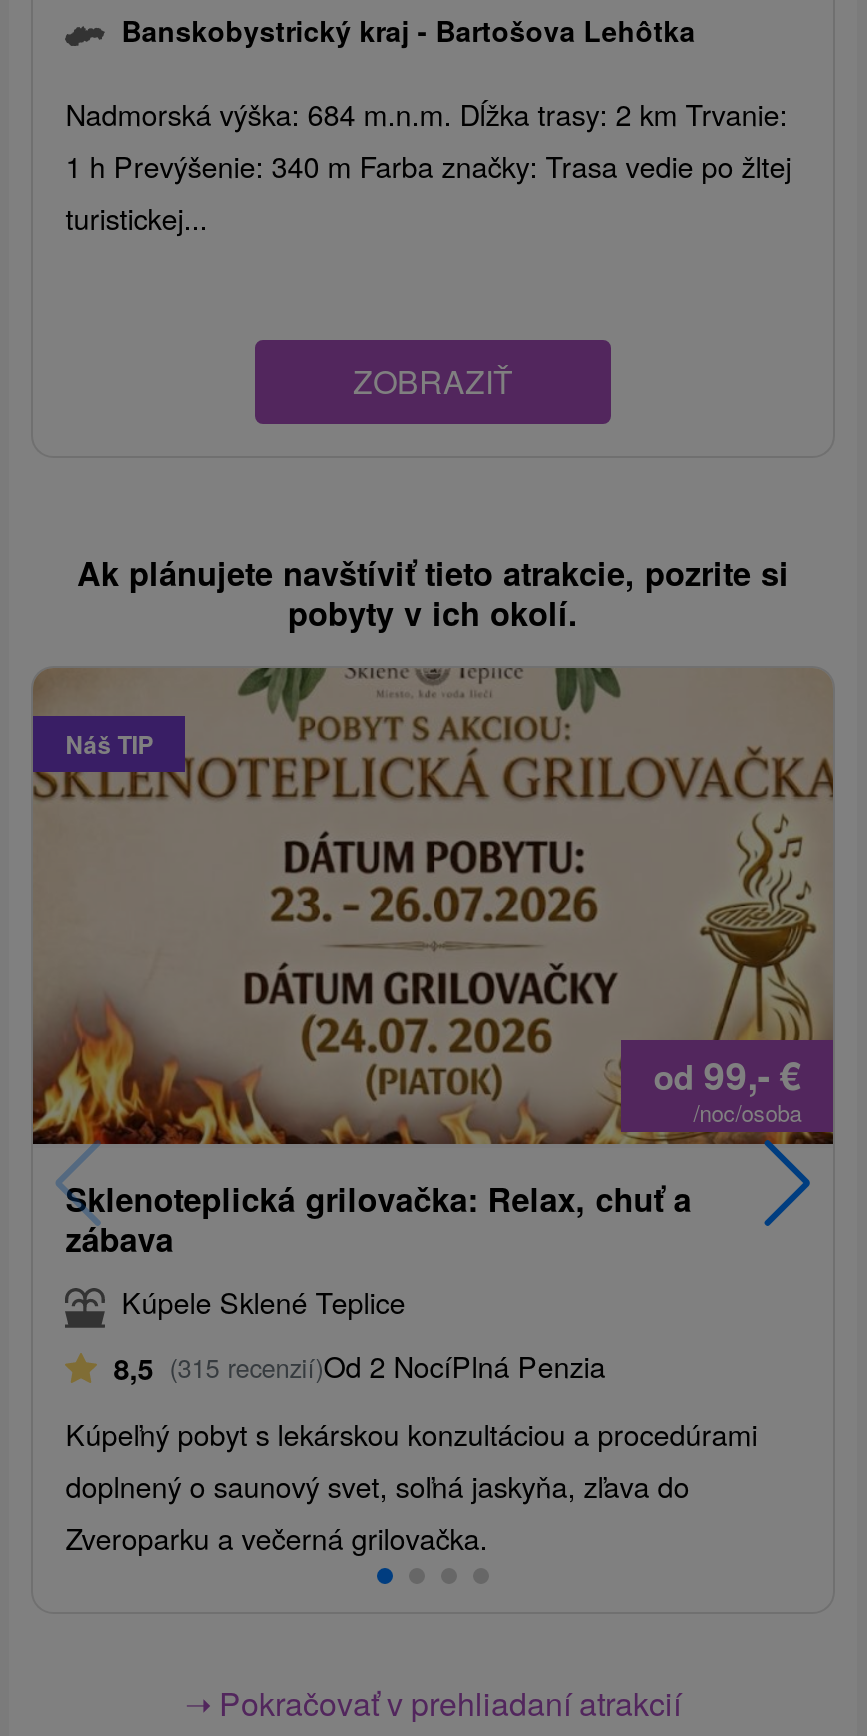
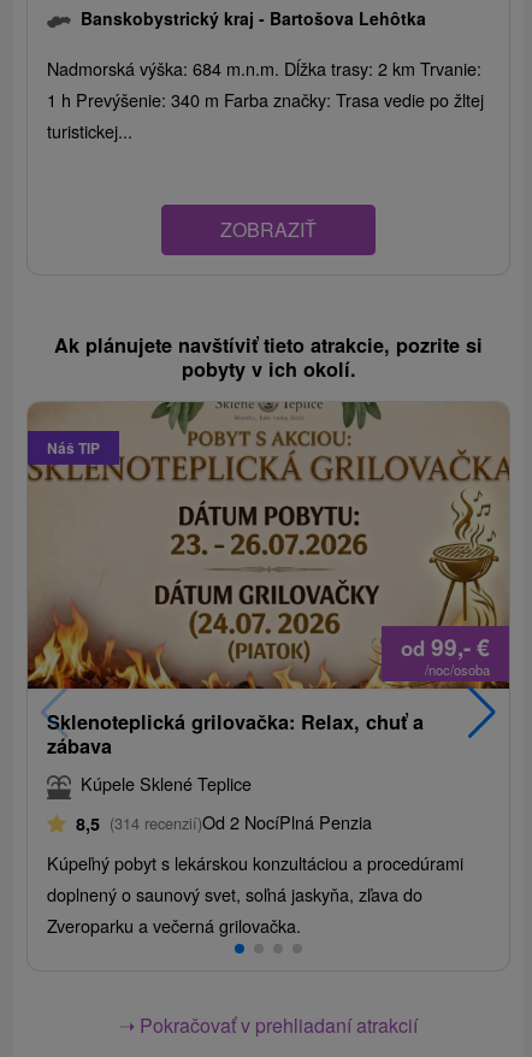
[113,1345,605,1389] 8,5 (315 recenzií)Od 2 NocíPlná Penzia -> [76,809,372,836] 8,5 (314 recenzií)Od 2 NocíPlná Penzia

